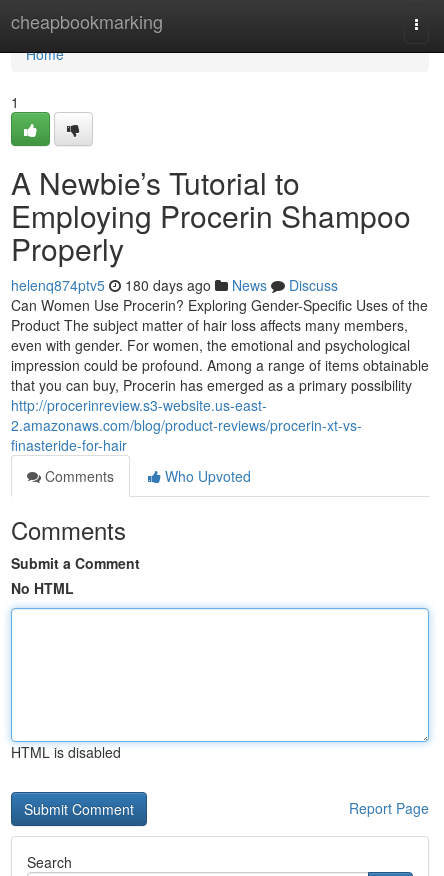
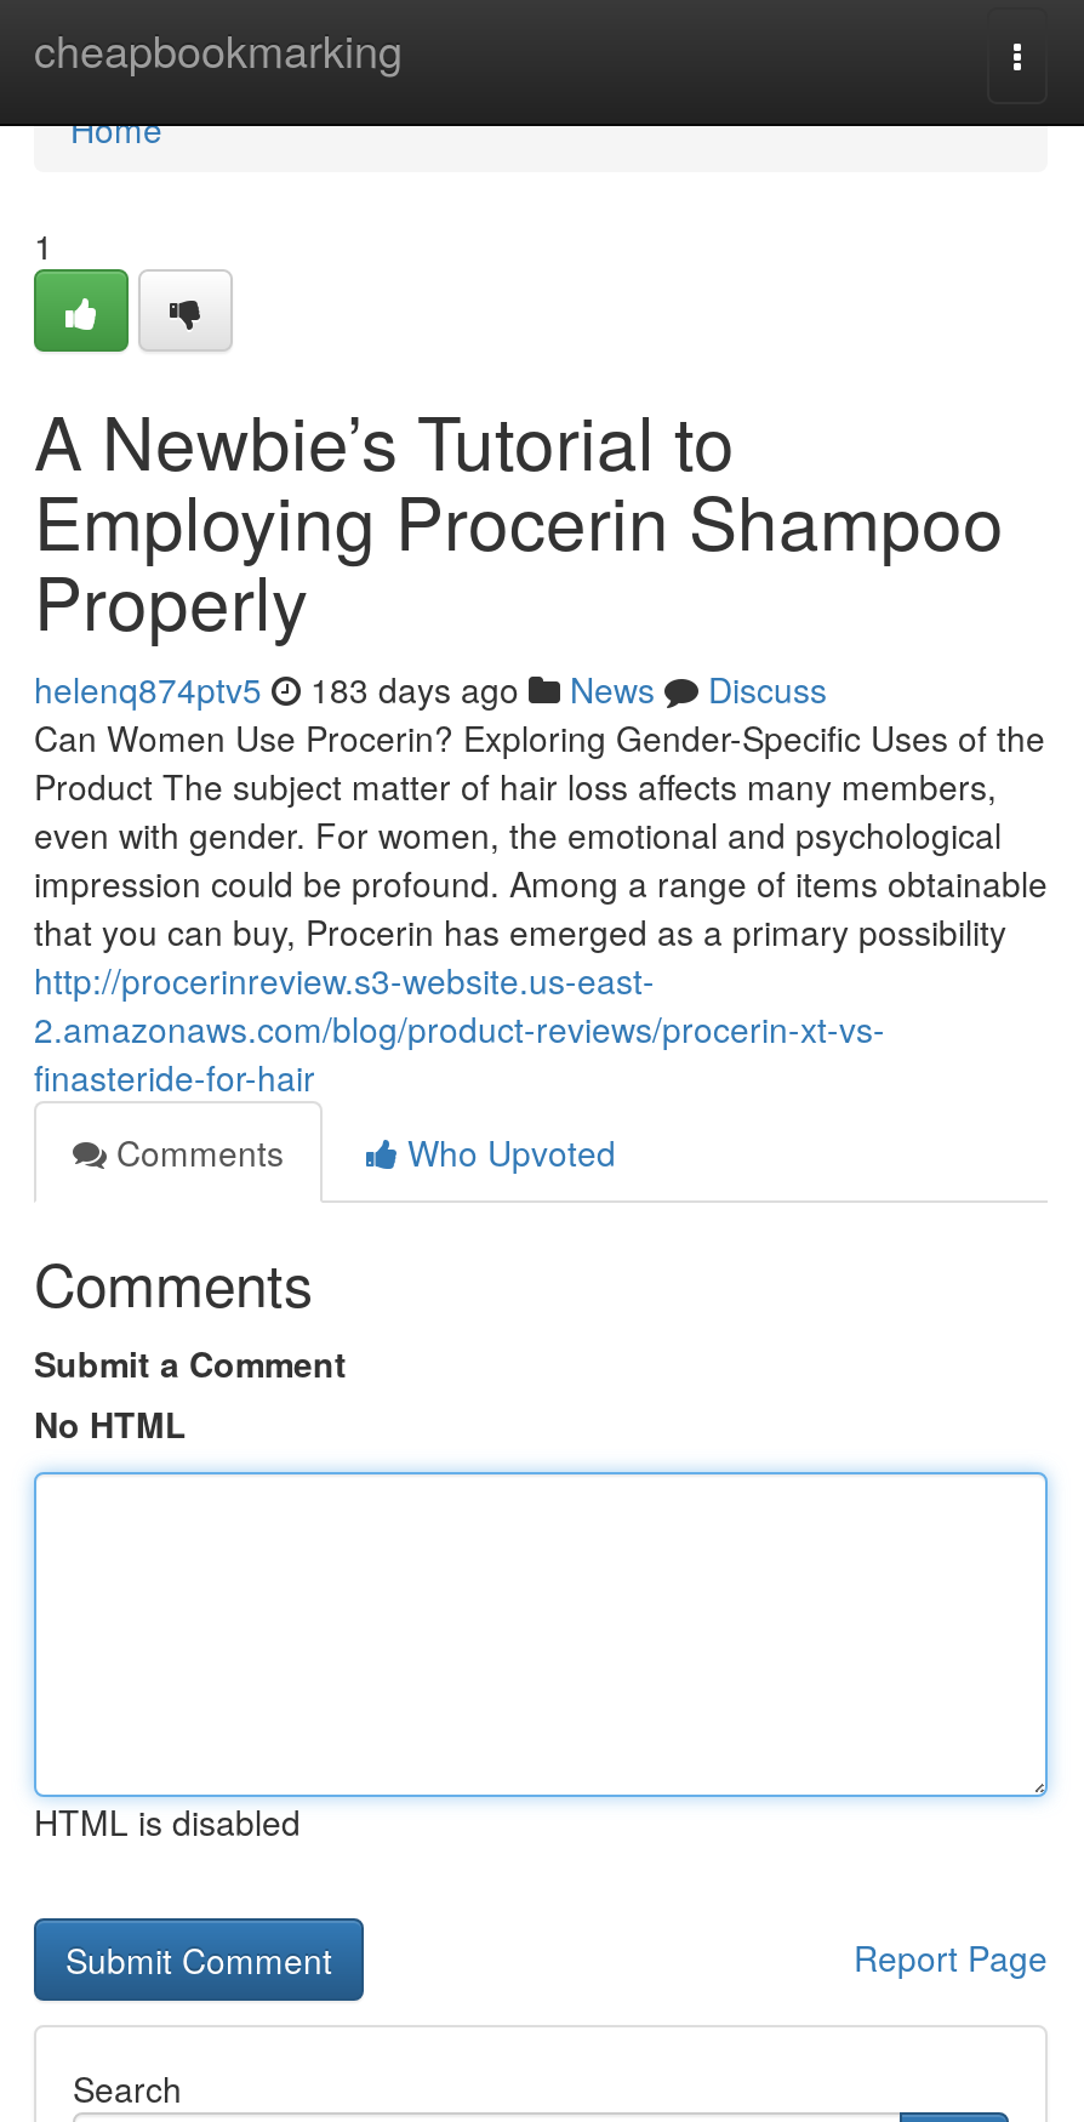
[11,275,338,295] helenq874ptv5 180 days ago News Discuss -> [34,664,827,713] helenq874ptv5 183 days ago News Discuss

